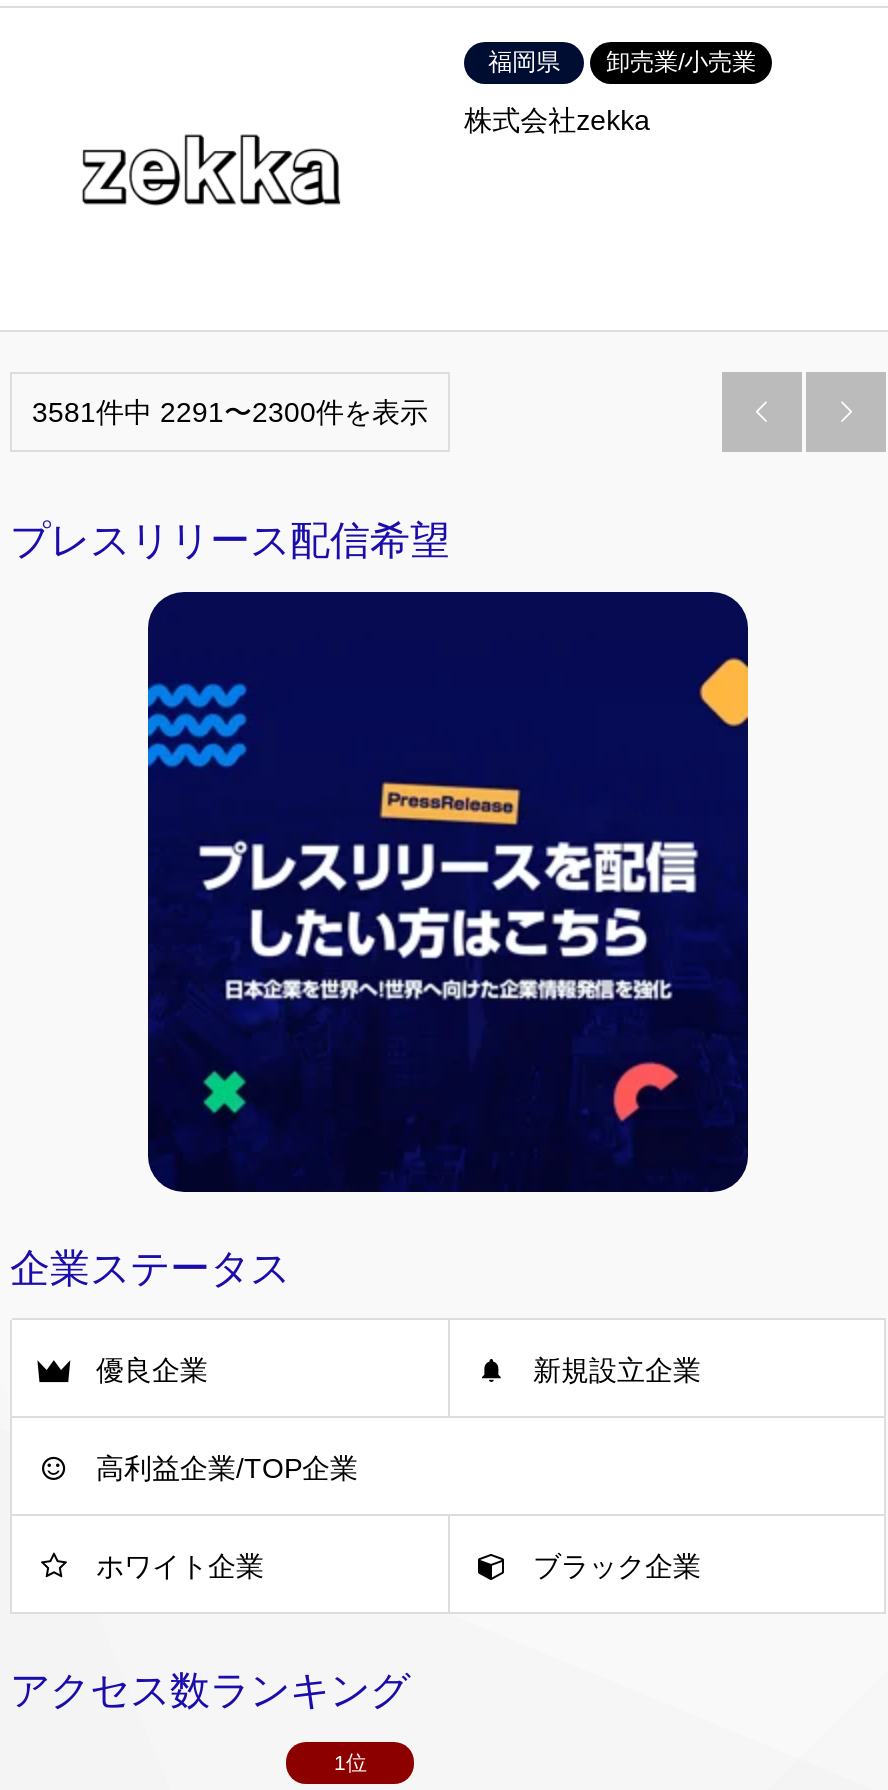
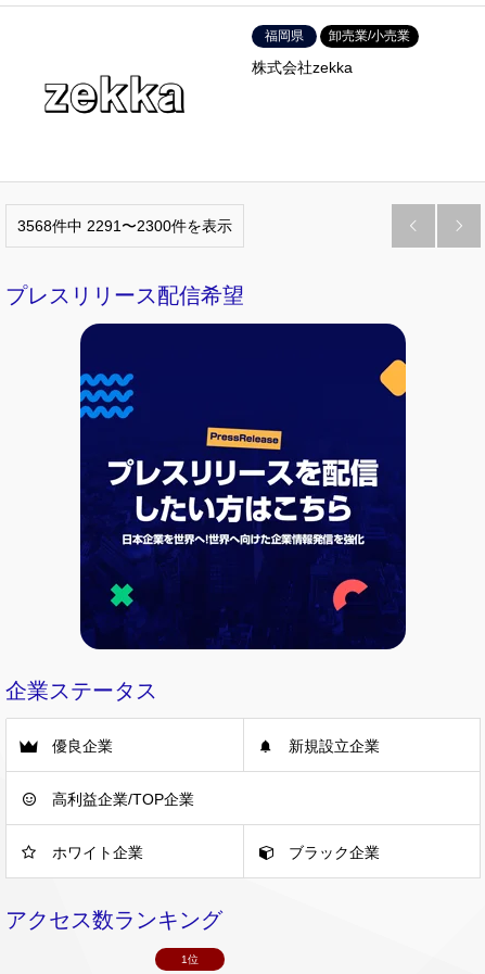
[32,395,428,427] 3581件中 2291〜2300件を表示 -> [17,217,232,234] 3568件中 2291〜2300件を表示

